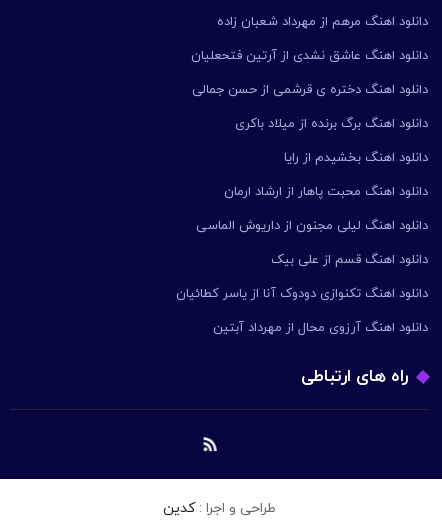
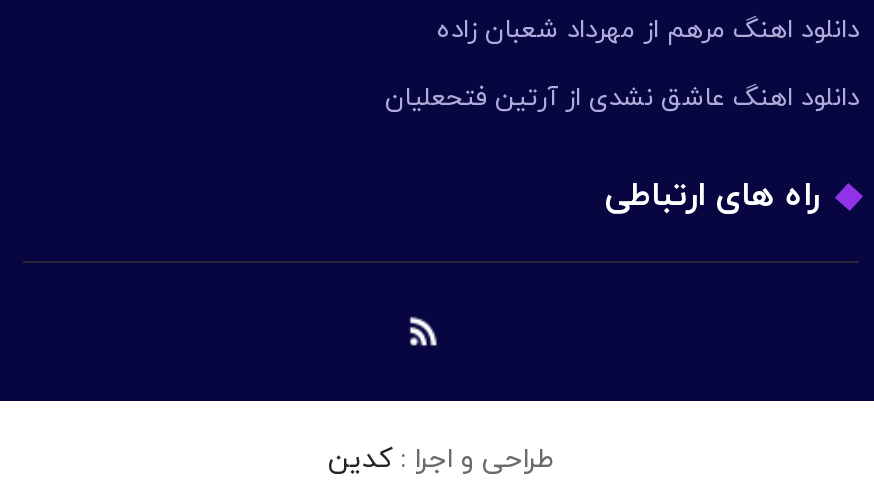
[176,81,428,337] دانلود اهنگ دختره ی قرشمی از حسن جمالی | دانلود اهنگ برگ برنده از میلاد باکری | دانلود اهنگ بخشیدم از رایا | دانلود اهنگ محبت پاهار از ارشاد ارمان | دانلود اهنگ لیلی مجنون از داریوش الماسی | دانلود اهنگ قسم از علی بیک | دانلود اهنگ تکنوازی دودوک آنا از یاسر کطائیان | دانلود اهنگ آرزوی محال از مهرداد آبتین -> none

